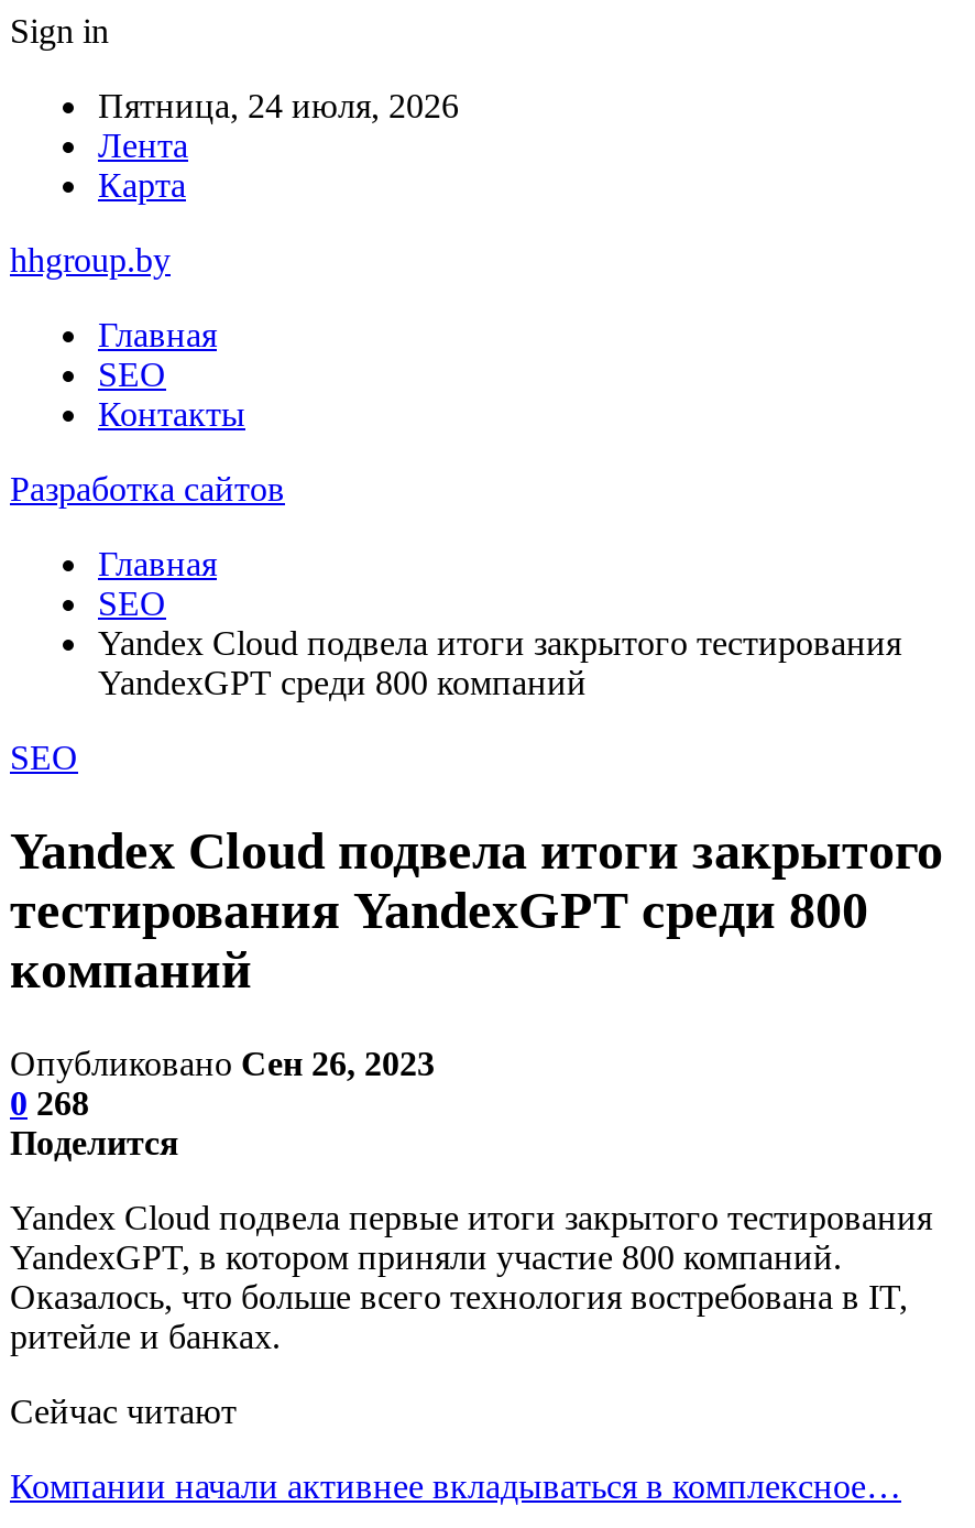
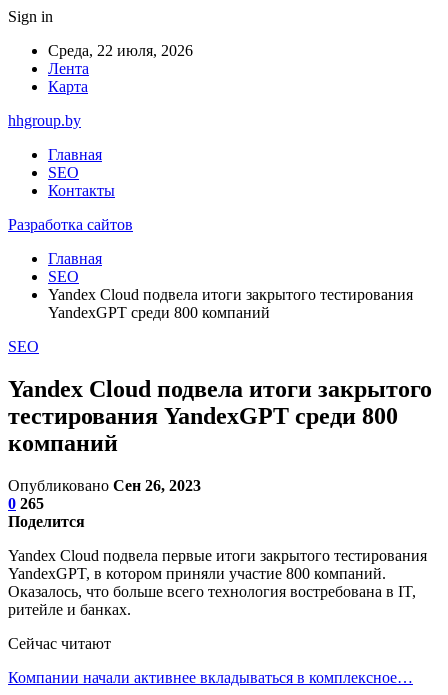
[98,87,459,124] Пятница, 24 июля, 2026 -> [48,42,193,59] Среда, 22 июля, 2026
[10,1084,89,1121] 0 268 -> [8,495,44,512] 0 265

